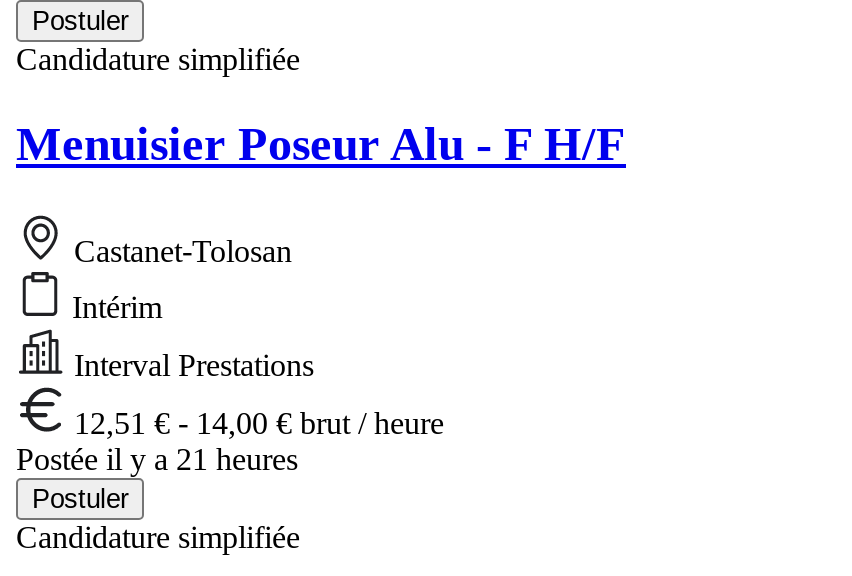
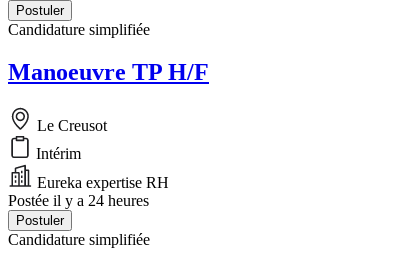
[16,118,626,170] Menuisier Poseur Alu - F H/F -> [8,59,209,85] Manoeuvre TP H/F
[66,233,292,267] Castanet-Tolosan -> [33,117,107,134] Le Creusot
[16,347,444,475] Interval Prestations | 12,51 € - 14,00 € brut / heure | Postée il y a 21 heures -> [8,174,169,209] Eureka expertise RH | Postée il y a 24 heures

